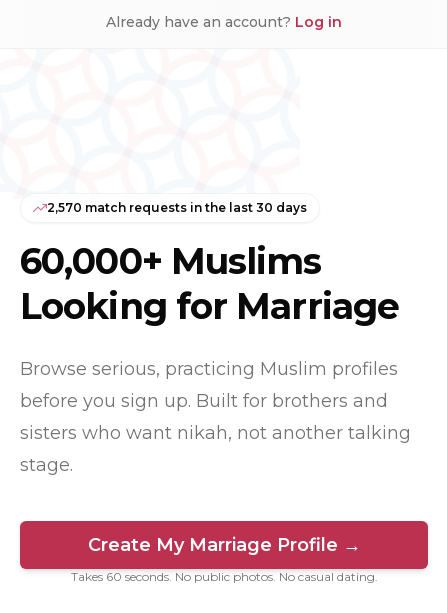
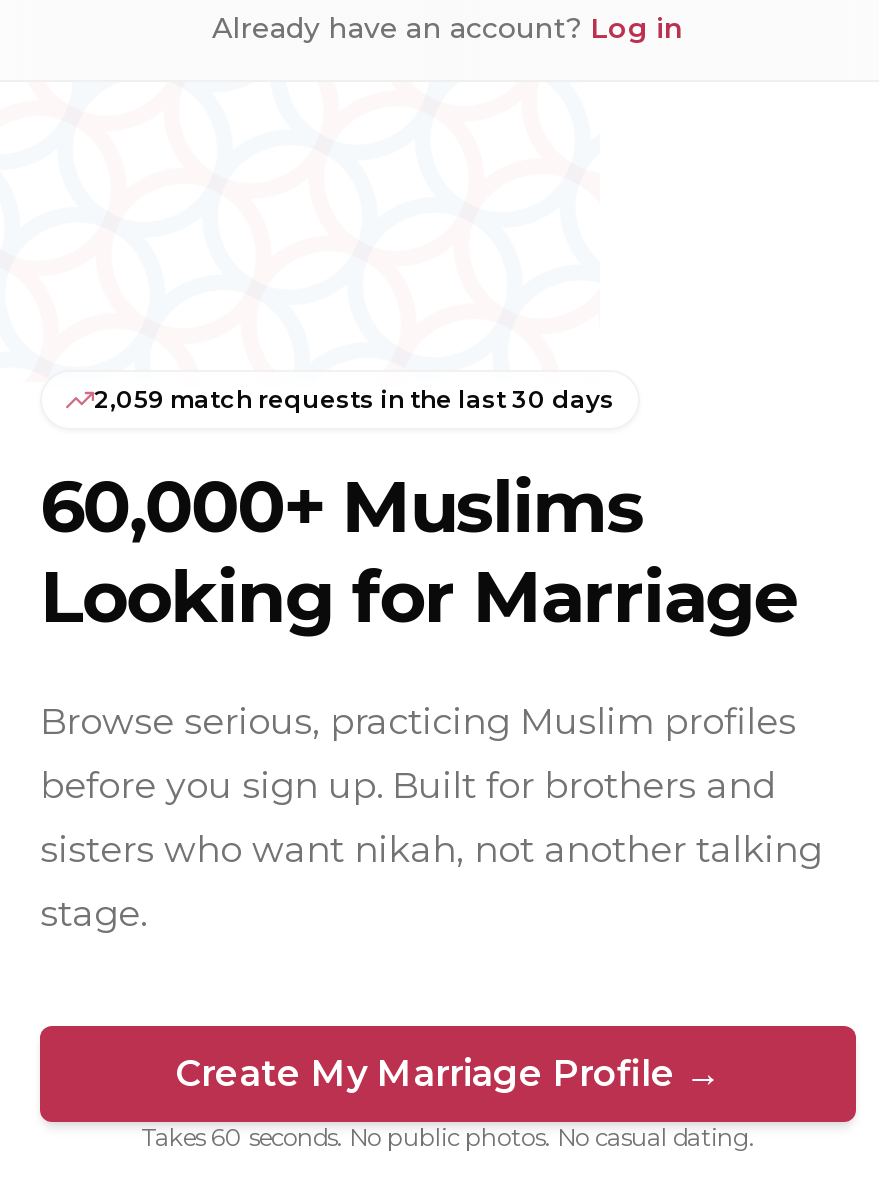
[47,200,307,215] 2,570 match requests in the last 30 days -> [94,384,614,414] 2,059 match requests in the last 30 days

